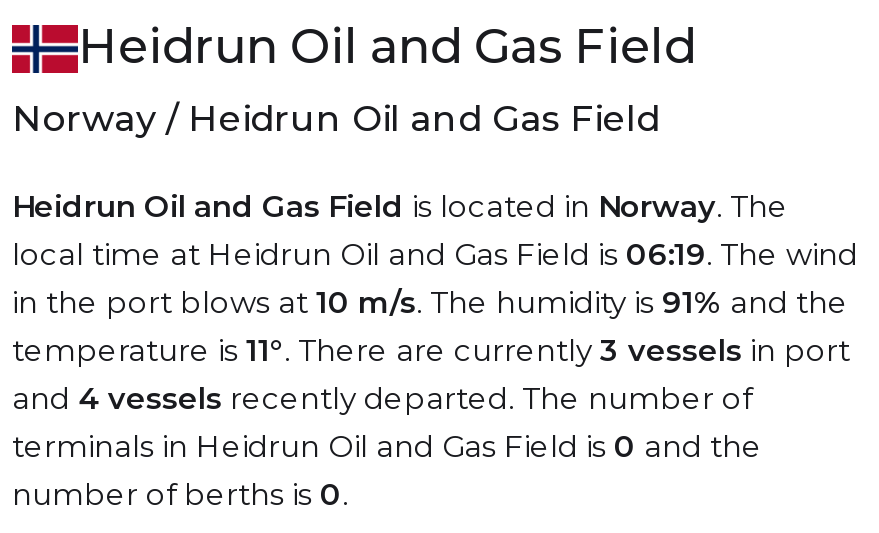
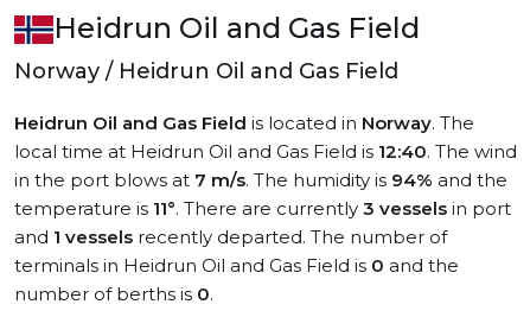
[12,235,858,273] local time at Heidrun Oil and Gas Field is 06:19. The wind -> [14,140,517,163] local time at Heidrun Oil and Gas Field is 12:40. The wind
[12,283,848,321] in the port blows at 10 m/s. The humidity is 91% and the -> [14,169,507,191] in the port blows at 7 m/s. The humidity is 94% and the
[12,379,752,417] and 4 vessels recently departed. The number of -> [14,226,447,248] and 1 vessels recently departed. The number of

